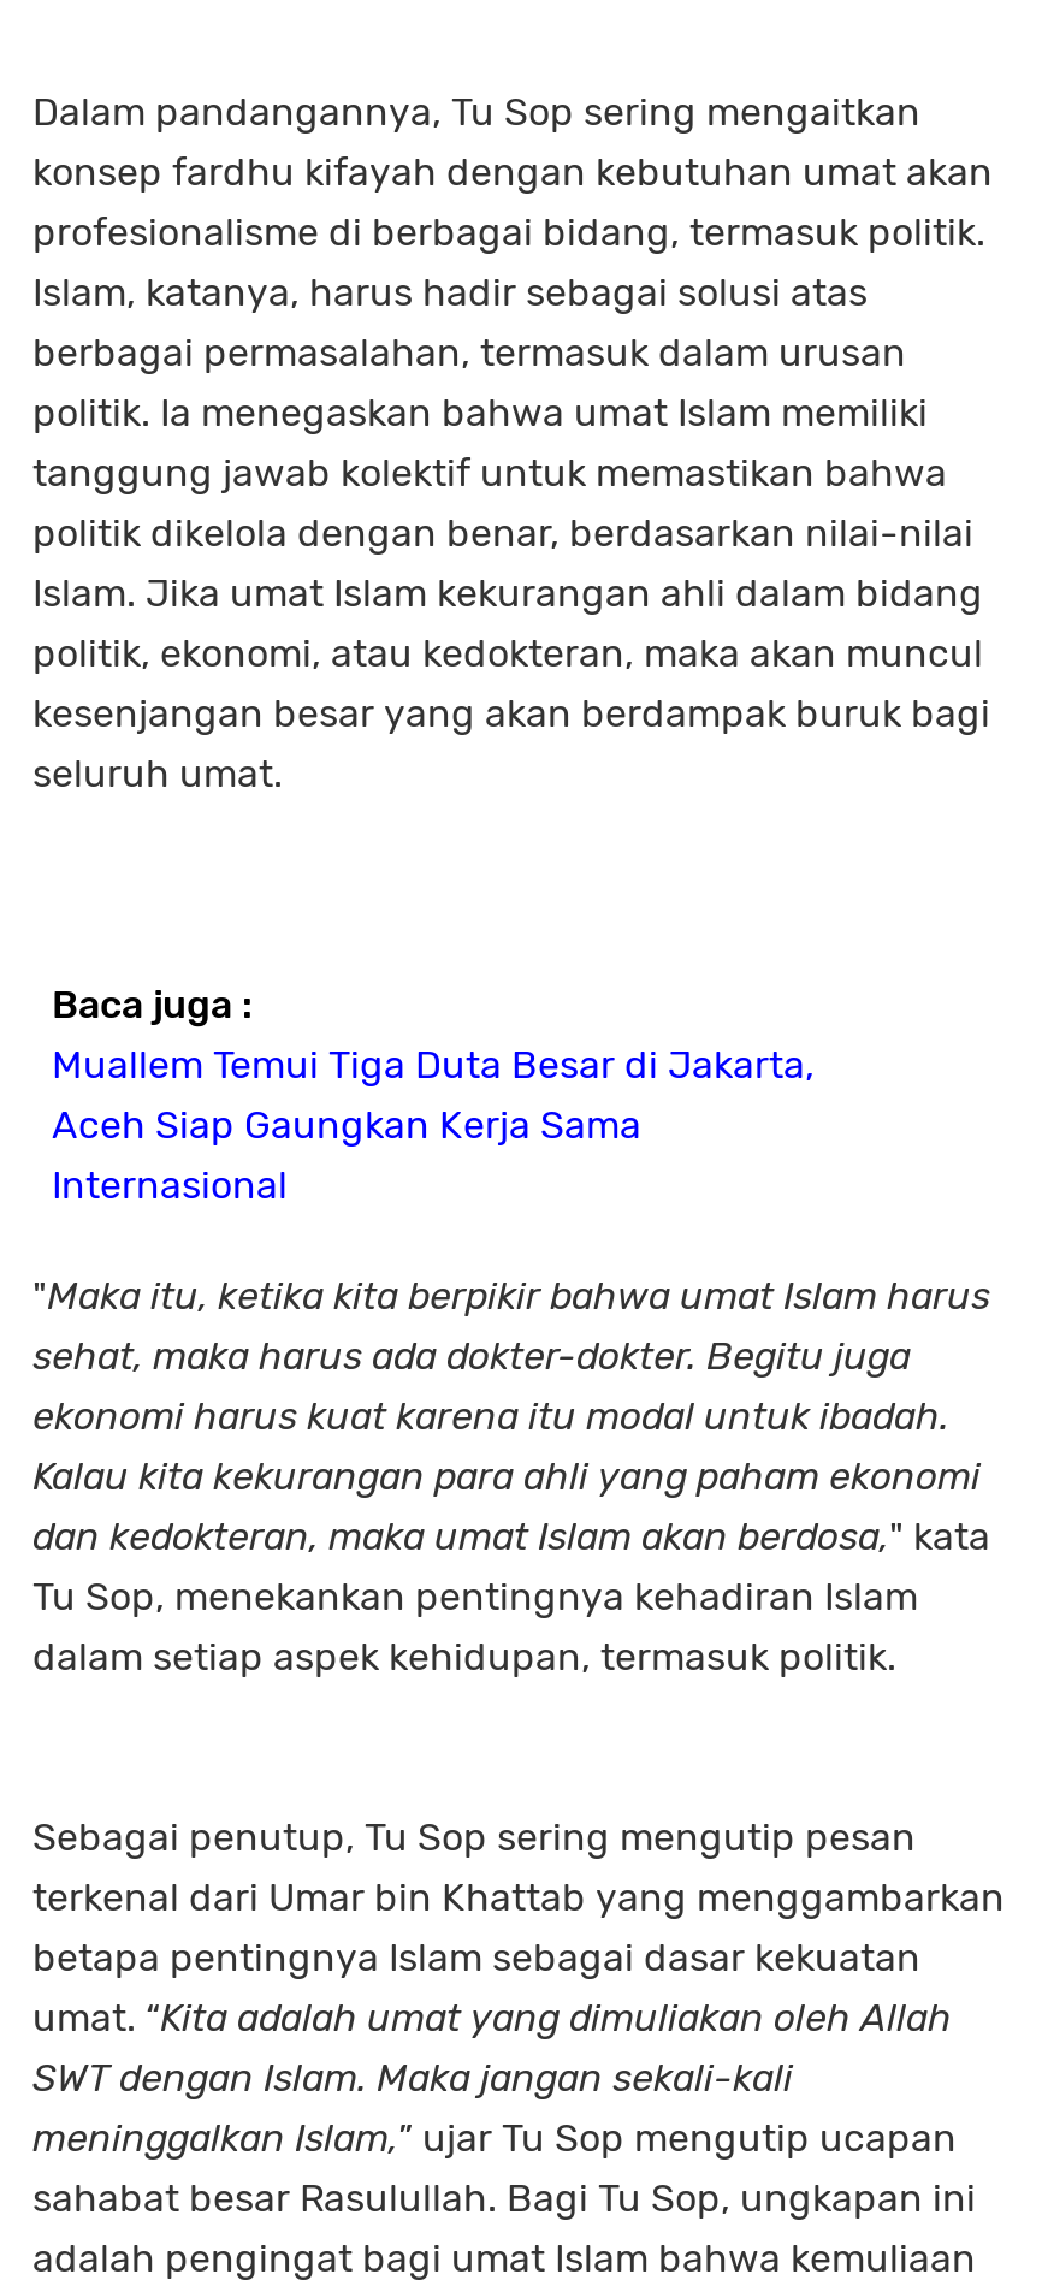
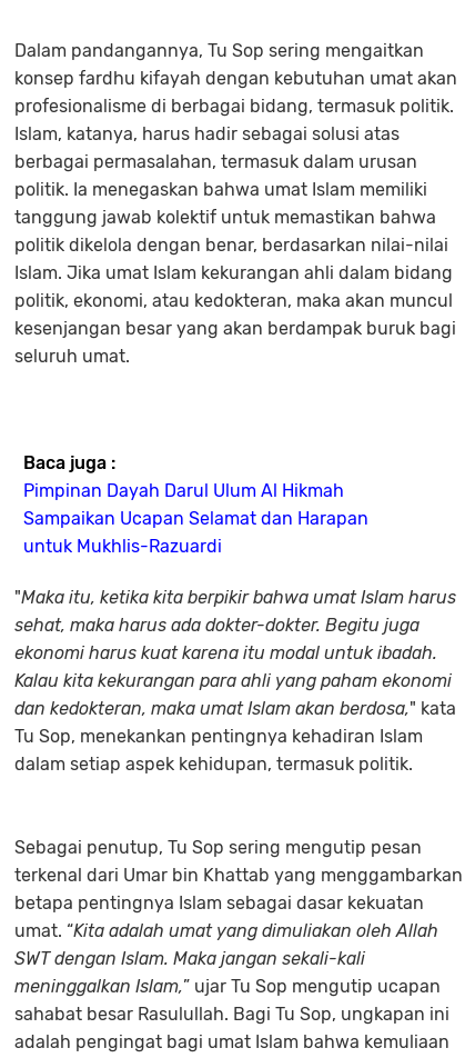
[52,1042,815,1208] Muallem Temui Tiga Duta Besar di Jakarta, | Aceh Siap Gaungkan Kerja Sama | Internasional -> [23,480,368,557] Pimpinan Dayah Darul Ulum Al Hikmah | Sampaikan Ucapan Selamat dan Harapan | untuk Mukhlis-Razuardi

